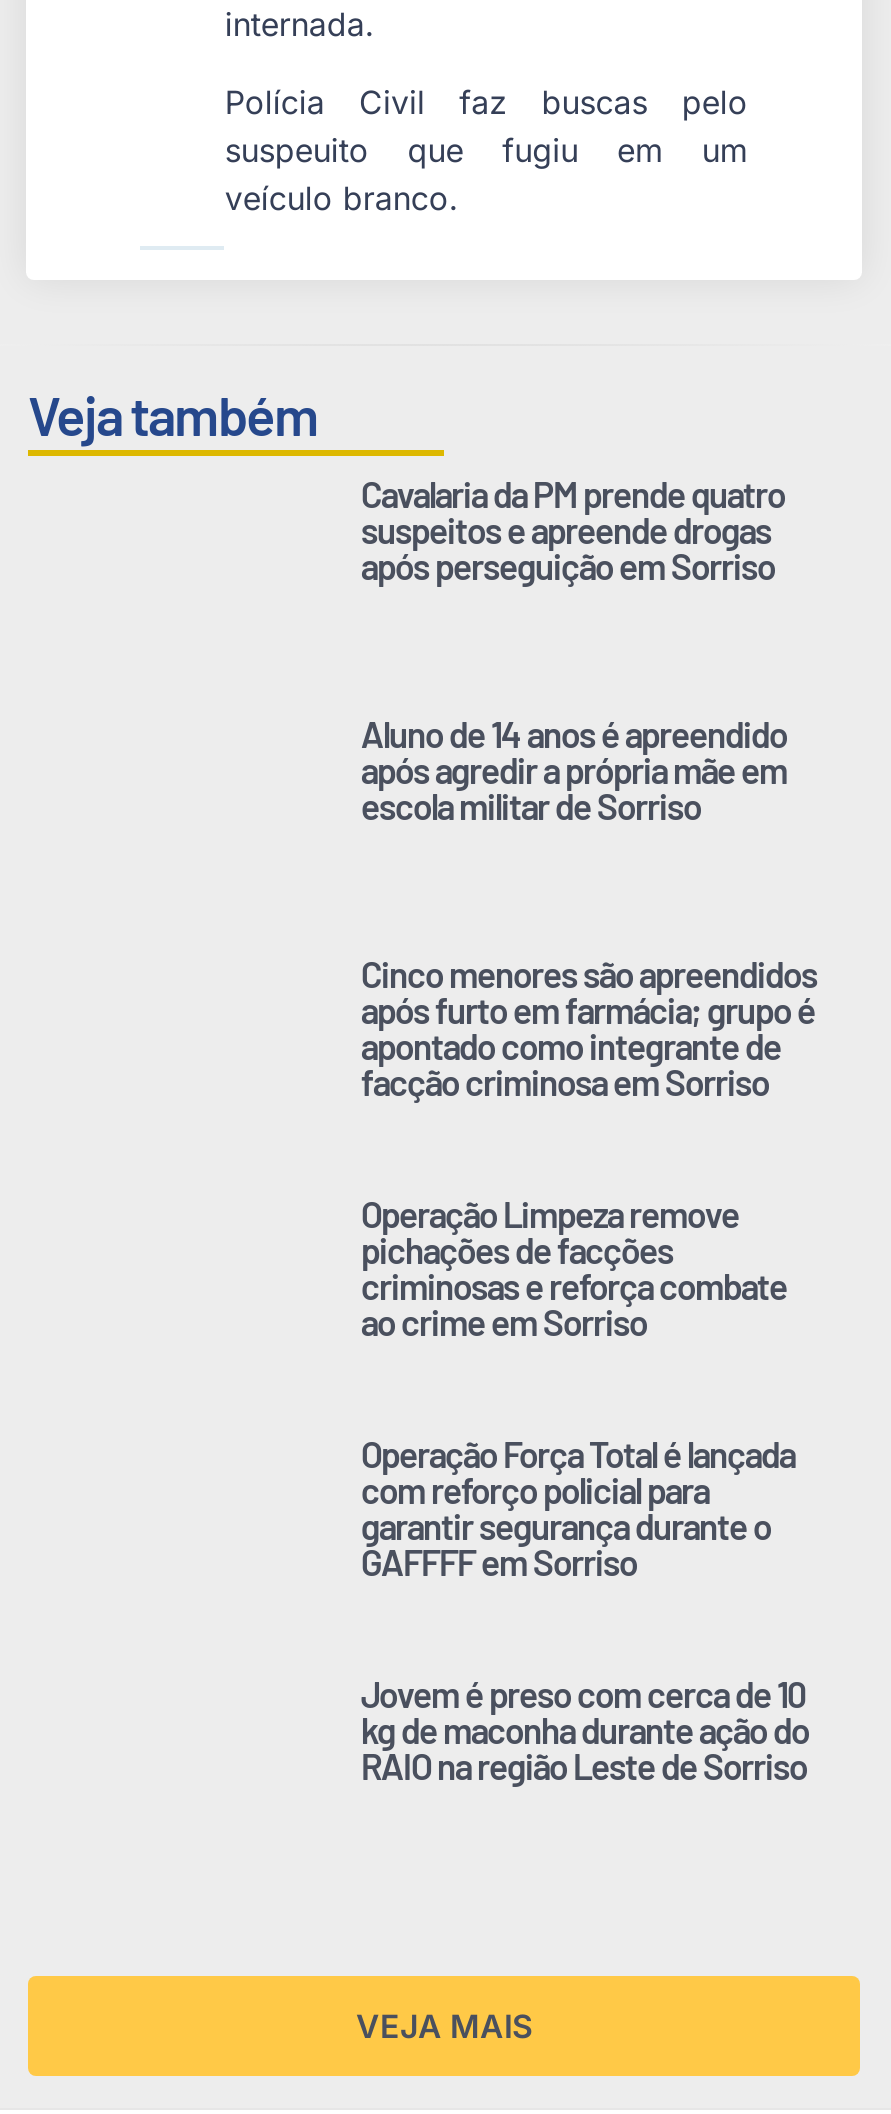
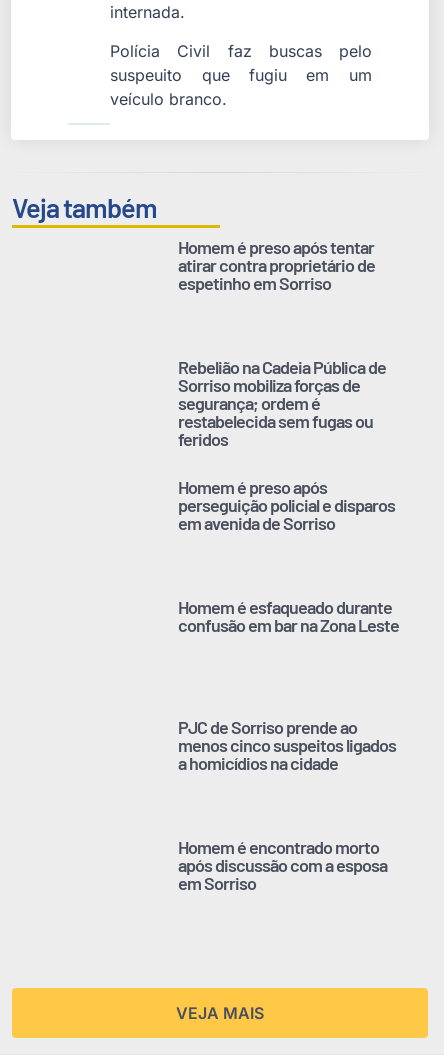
[361,472,785,588] Cavalaria da PM prende quatro | suspeitos e apreende drogas | após perseguição em Sorriso -> [178,236,375,294] Homem é preso após tentar | atirar contra proprietário de | espetinho em Sorriso
[361,712,787,828] Aluno de 14 anos é apreendido | após agredir a própria mãe em | escola militar de Sorriso -> [178,356,386,450] Rebelião na Cadeia Pública de | Sorriso mobiliza forças de | segurança; ordem é | restabelecida sem fugas ou | feridos
[361,952,817,1104] Cinco menores são apreendidos | após furto em farmácia; grupo é | apontado como integrante de | facção criminosa em Sorriso -> [178,476,395,534] Homem é preso após | perseguição policial e disparos | em avenida de Sorriso
[361,1192,787,1344] Operação Limpeza remove | pichações de facções | criminosas e reforça combate | ao crime em Sorriso -> [178,596,399,636] Homem é esfaqueado durante | confusão em bar na Zona Leste
[361,1432,795,1584] Operação Força Total é lançada | com reforço policial para | garantir segurança durante o | GAFFFF em Sorriso -> [178,716,396,774] PJC de Sorriso prende ao | menos cinco suspeitos ligados | a homicídios na cidade
[361,1672,809,1788] Jovem é preso com cerca de 10 | kg de maconha durante ação do | RAIO na região Leste de Sorriso -> [178,836,387,894] Homem é encontrado morto | após discussão com a esposa | em Sorriso

